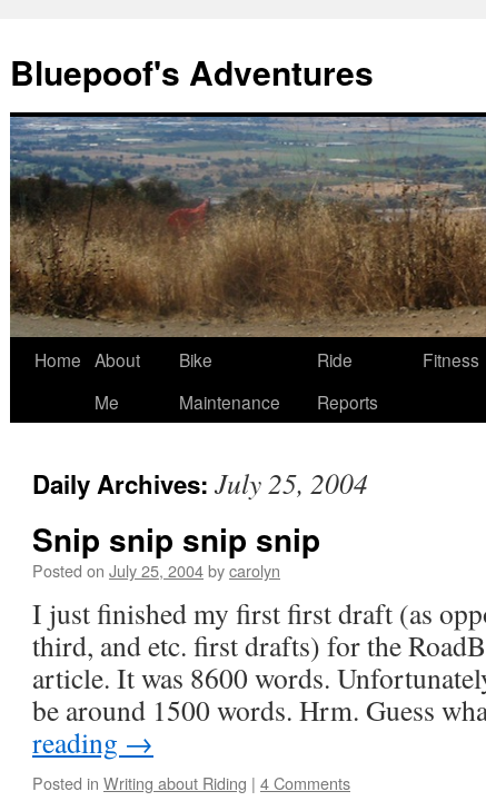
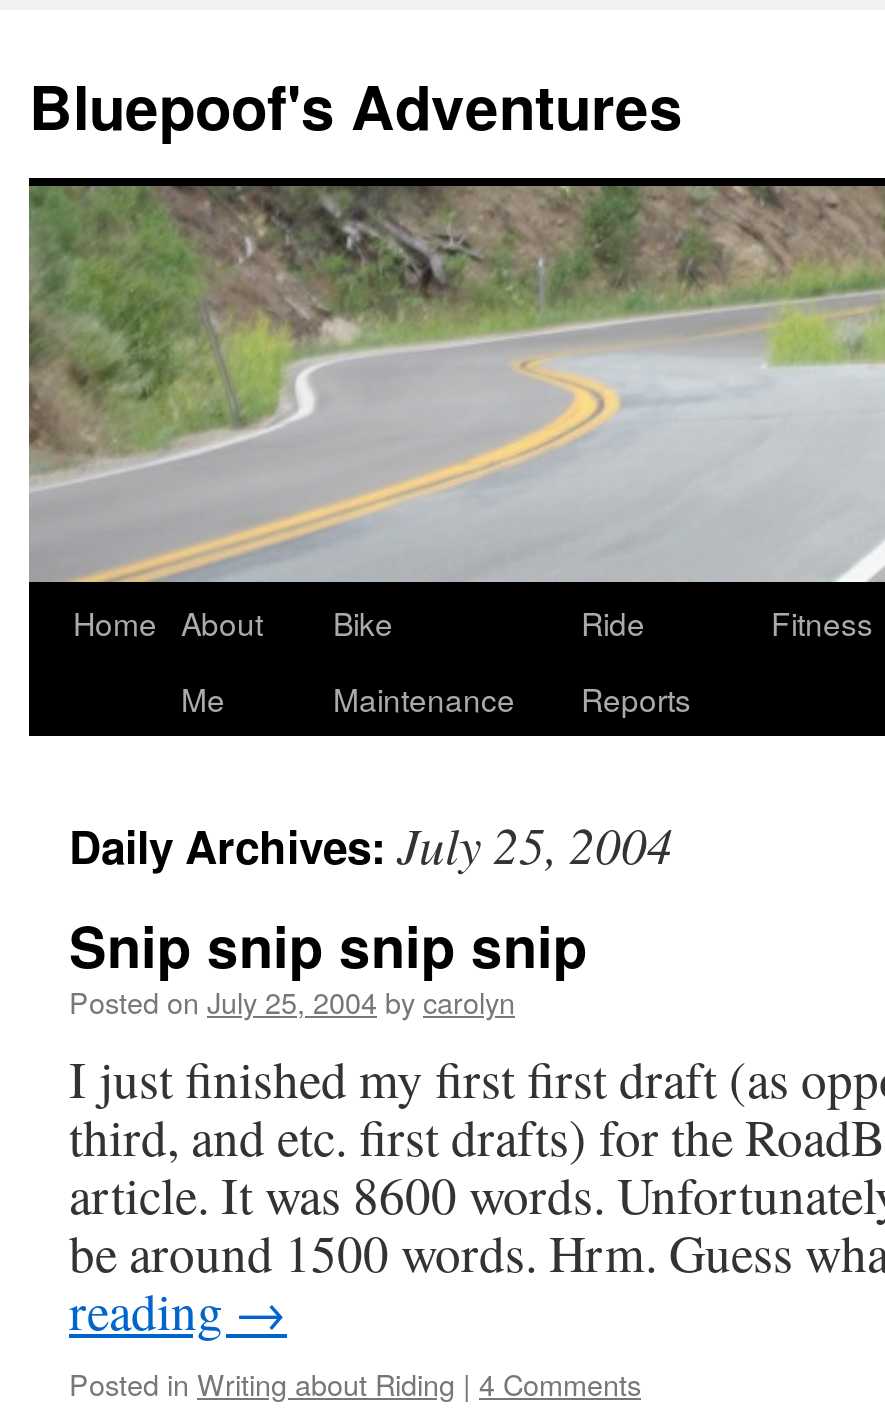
[10,117,483,338] [image] -> [29,186,879,584] [image]

